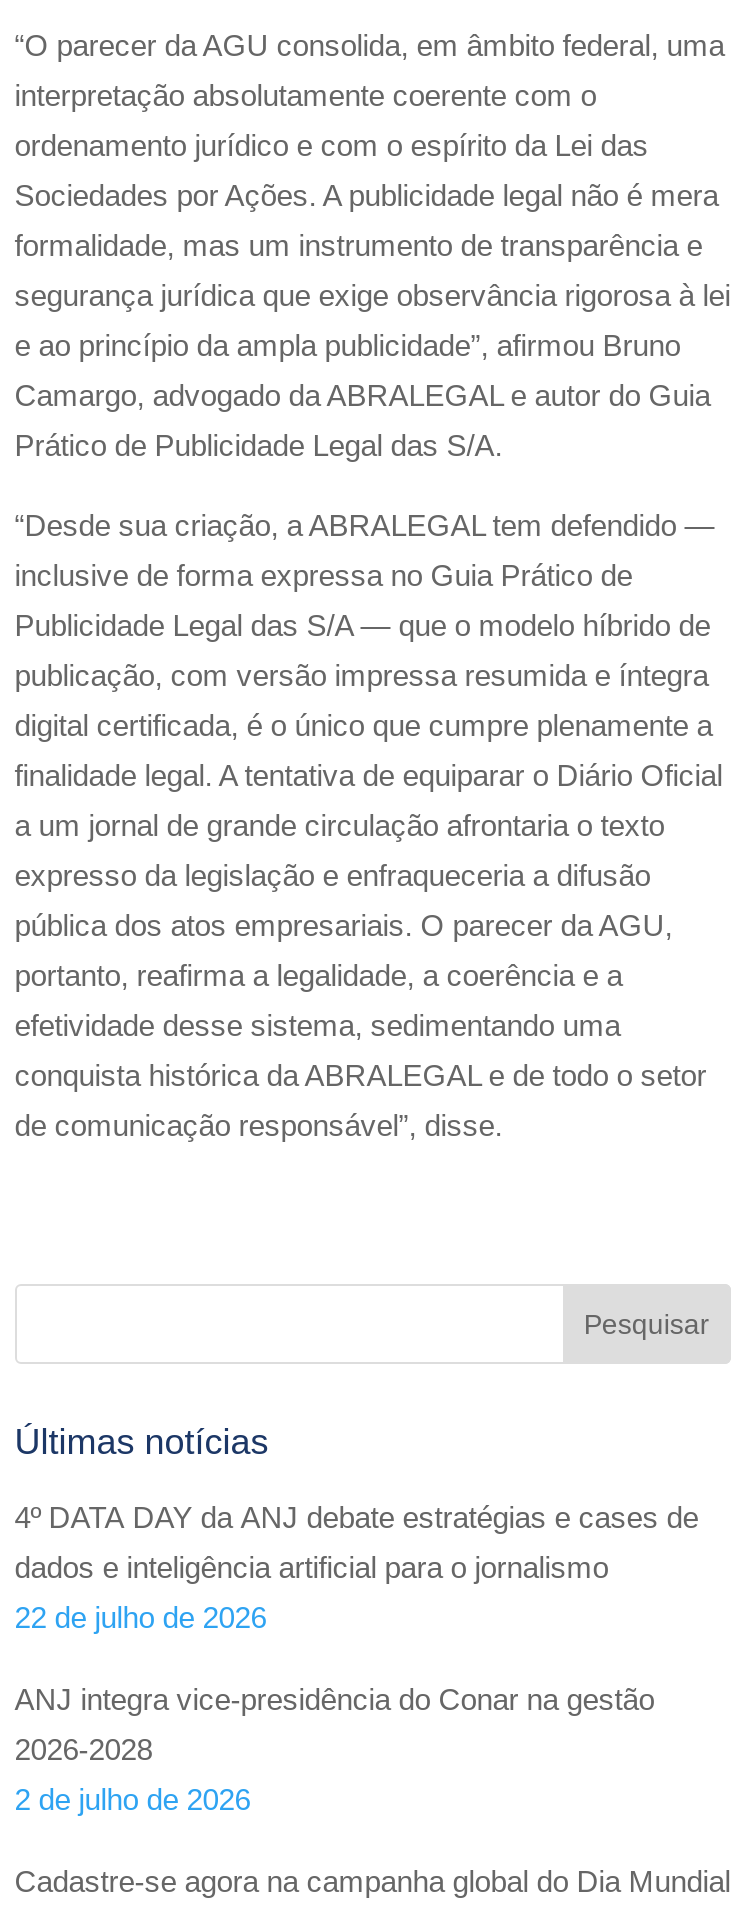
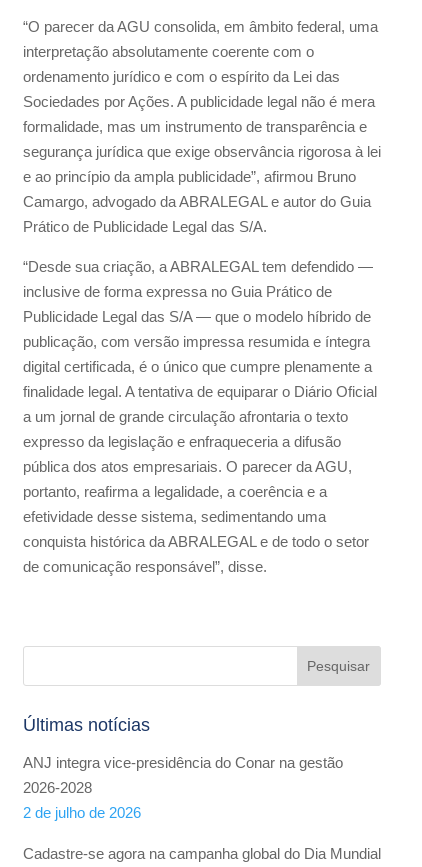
[15,1500,699,1634] 4º DATA DAY da ANJ debate estratégias e cases de | dados e inteligência artificial para o jornalismo | 22 de julho de 2026 -> none

